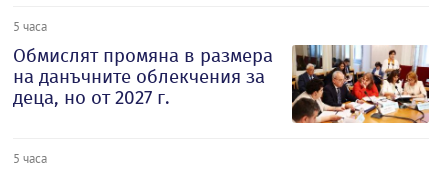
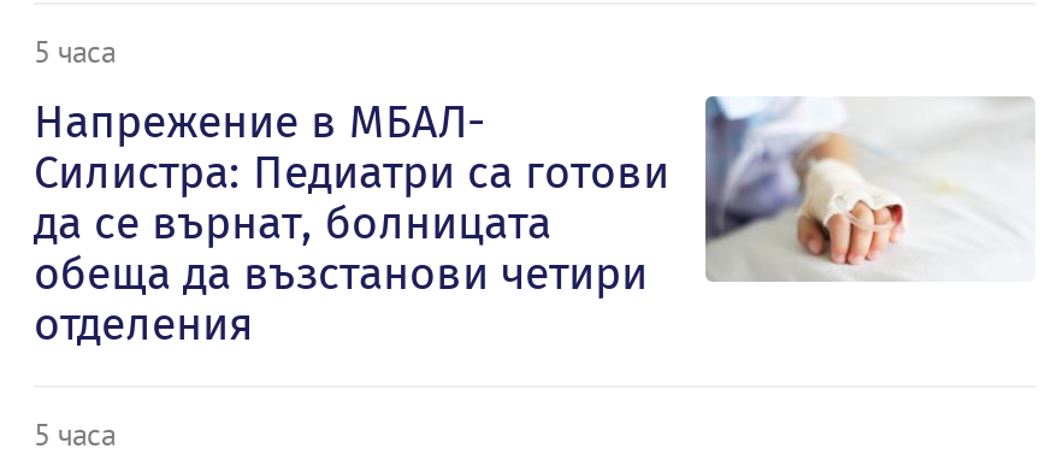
[13,44,430,124] [image] | Обмислят промяна в размера | на данъчните облекчения за | деца, но от 2027 г. -> [34,93,1035,351] [image] | Напрежение в МБАЛ- | Силистра: Педиатри са готови | да се върнат, болницата | обеща да възстанови четири | отделения

